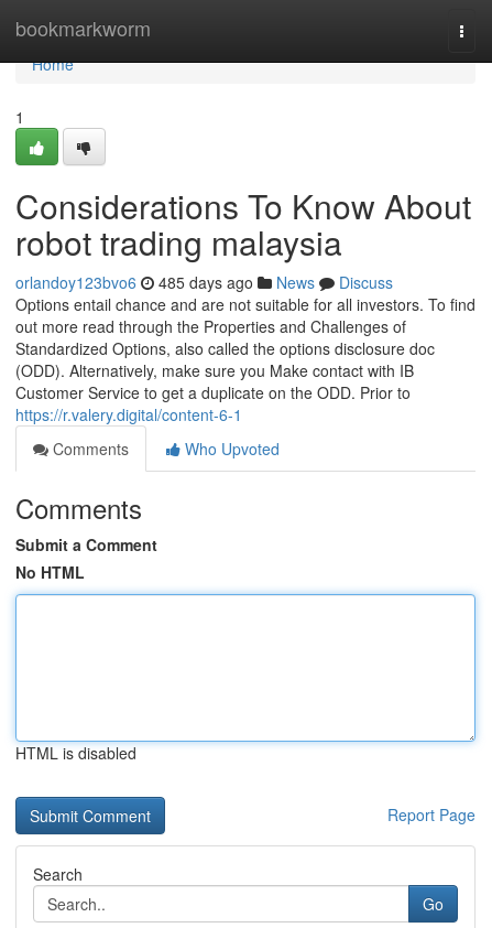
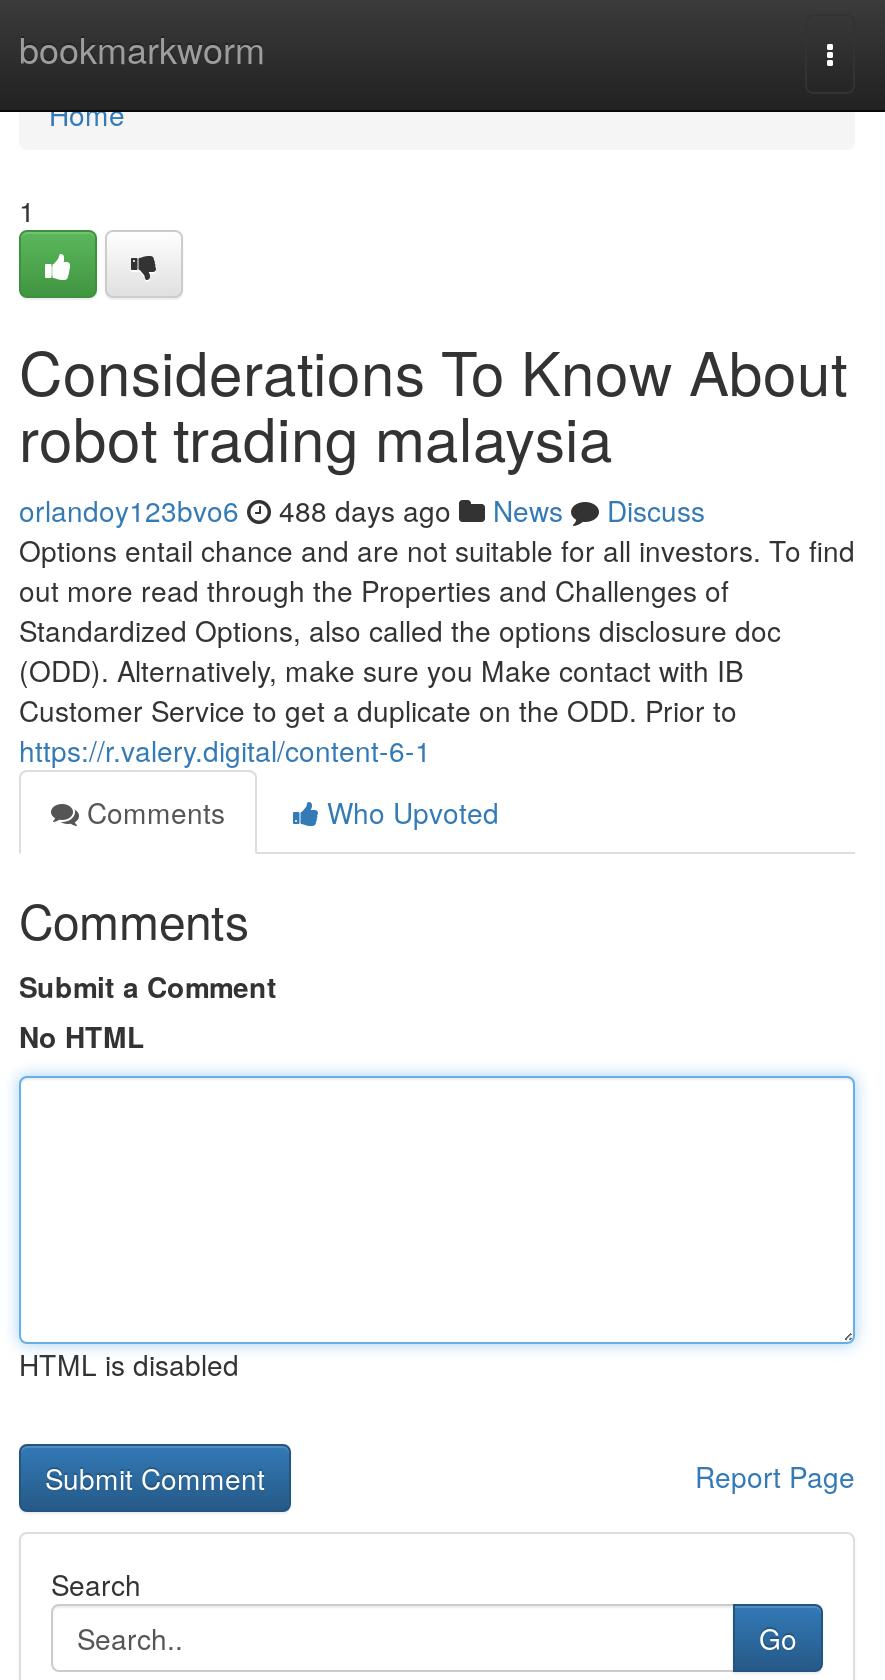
[15,271,393,293] orlandoy123bvo6 485 days ago News Discuss -> [19,490,705,530] orlandoy123bvo6 488 days ago News Discuss

